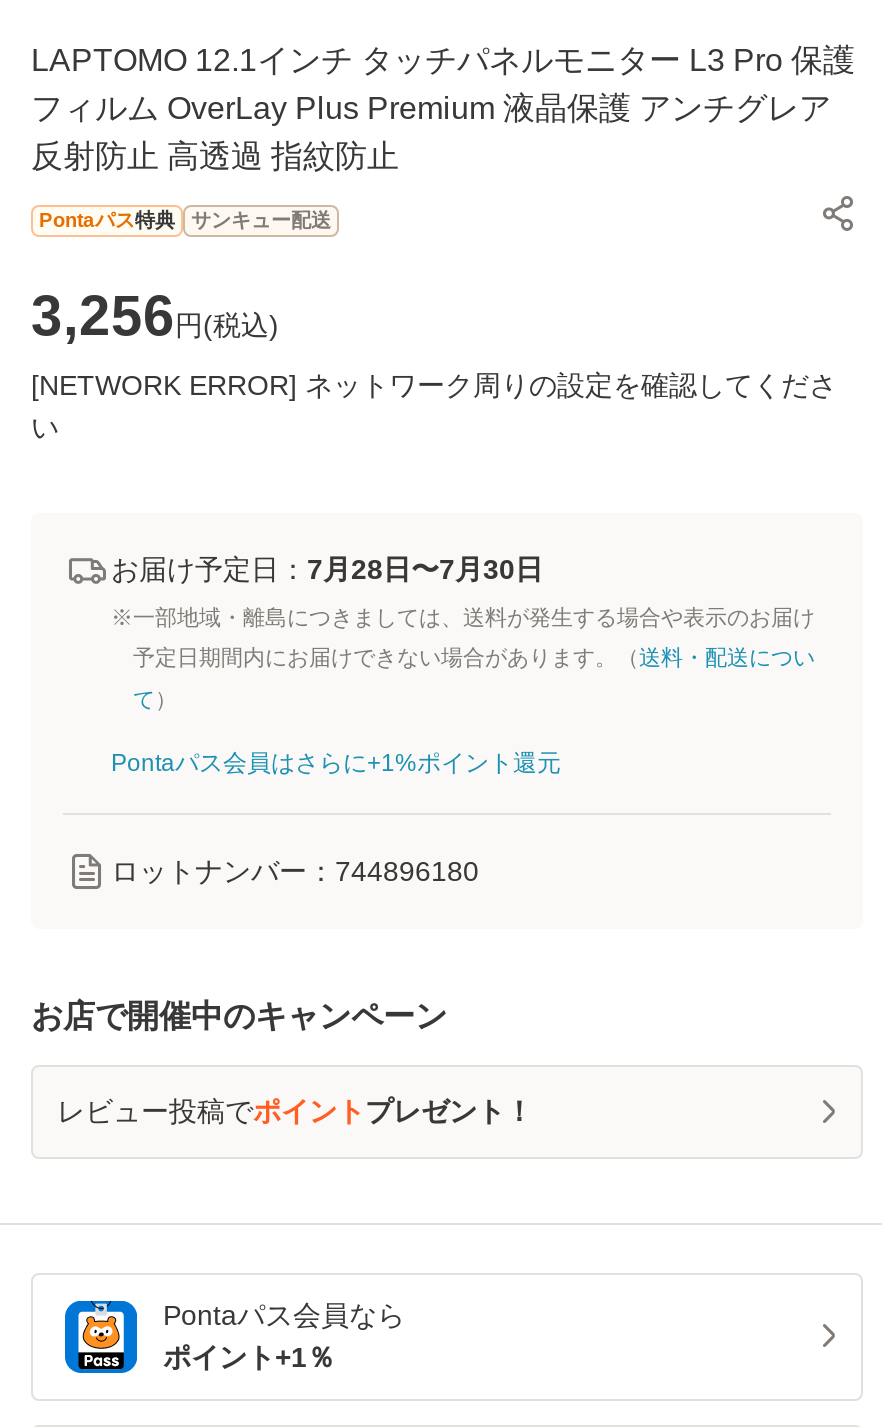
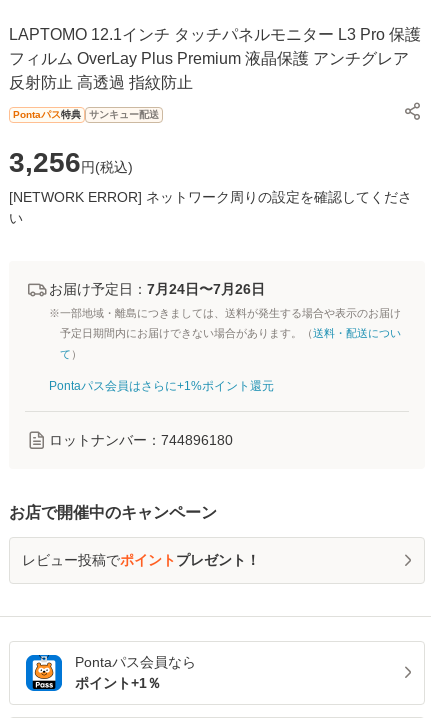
[111,552,543,584] お届け予定日：7月28日〜7月30日 -> [49,281,265,297] お届け予定日：7月24日〜7月26日

